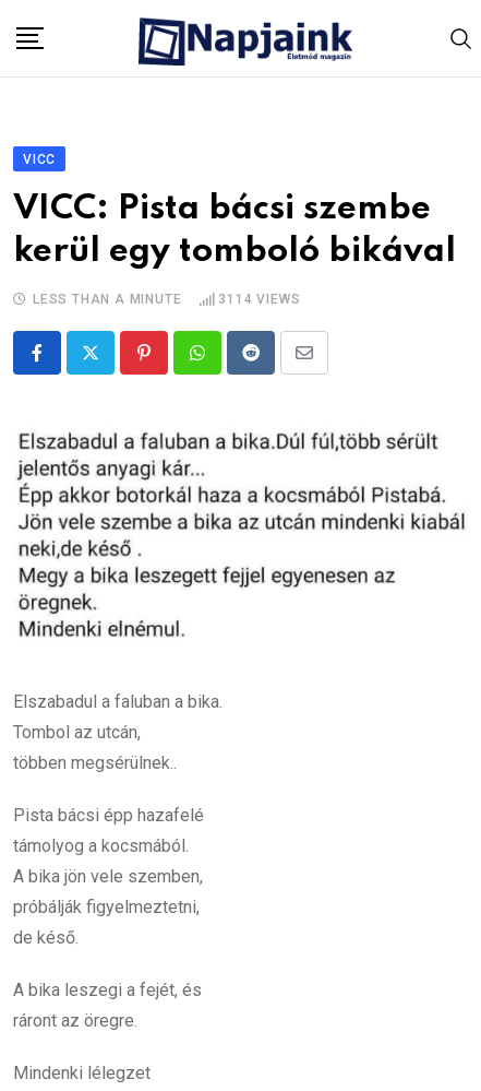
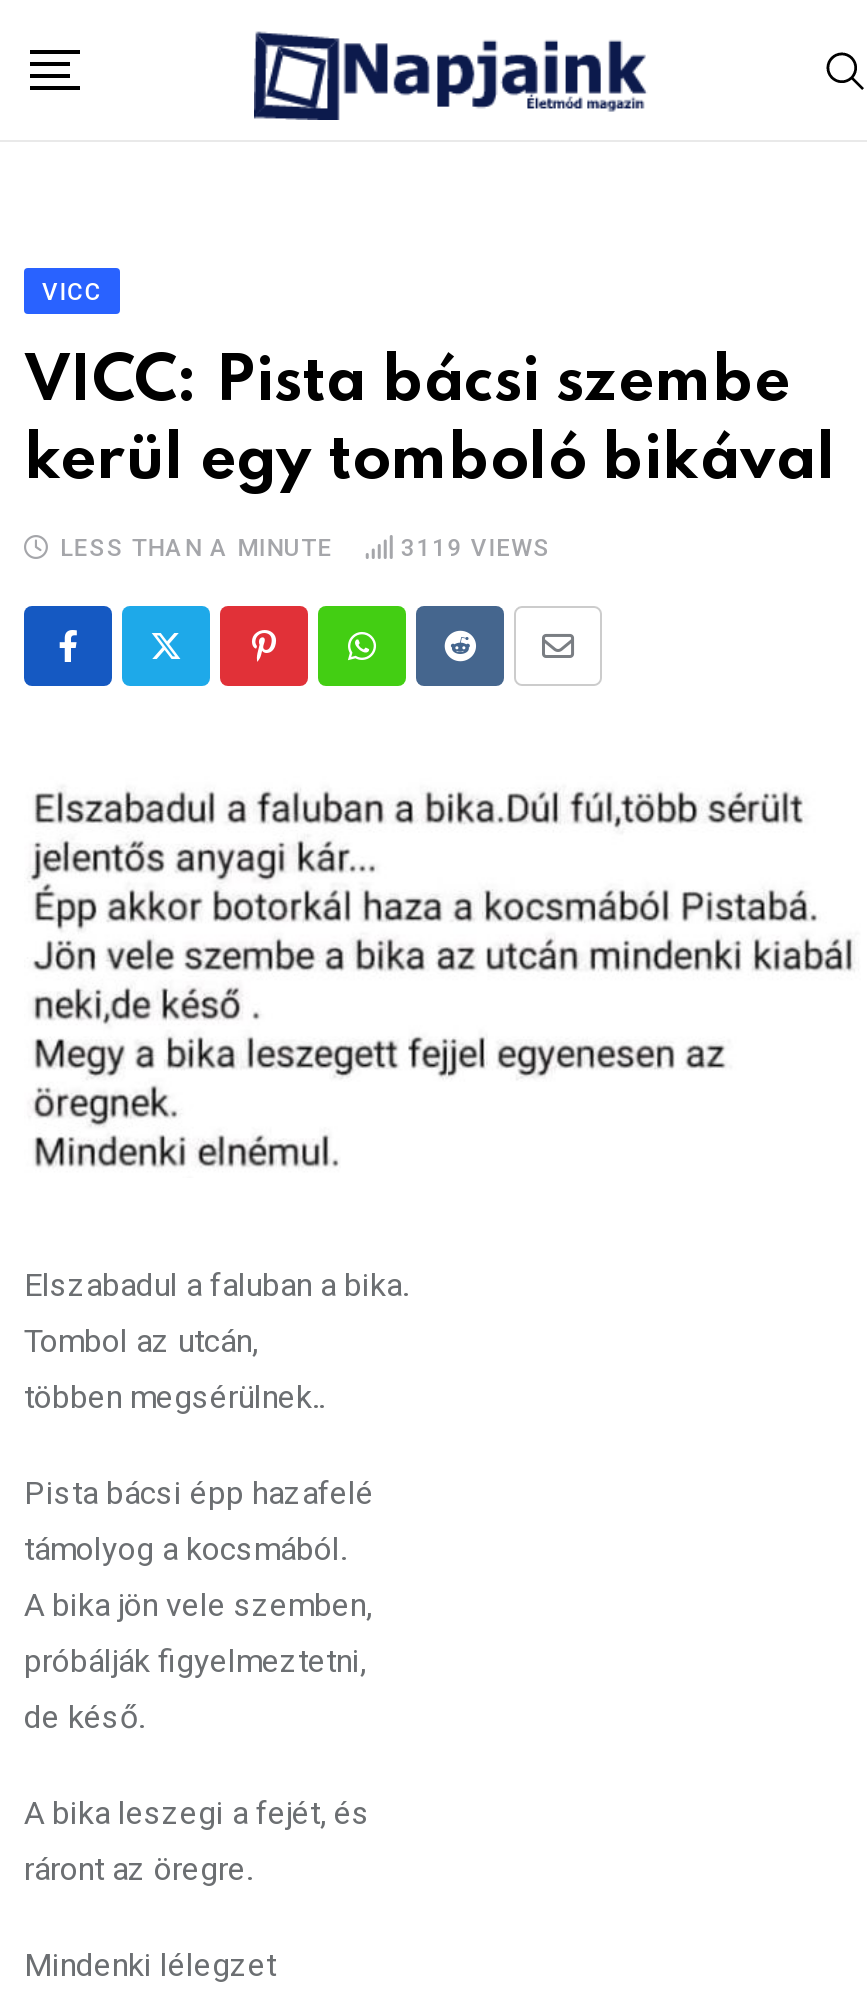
[219,292,300,307] 3114 VIEWS -> [401,534,551,562] 3119 VIEWS

